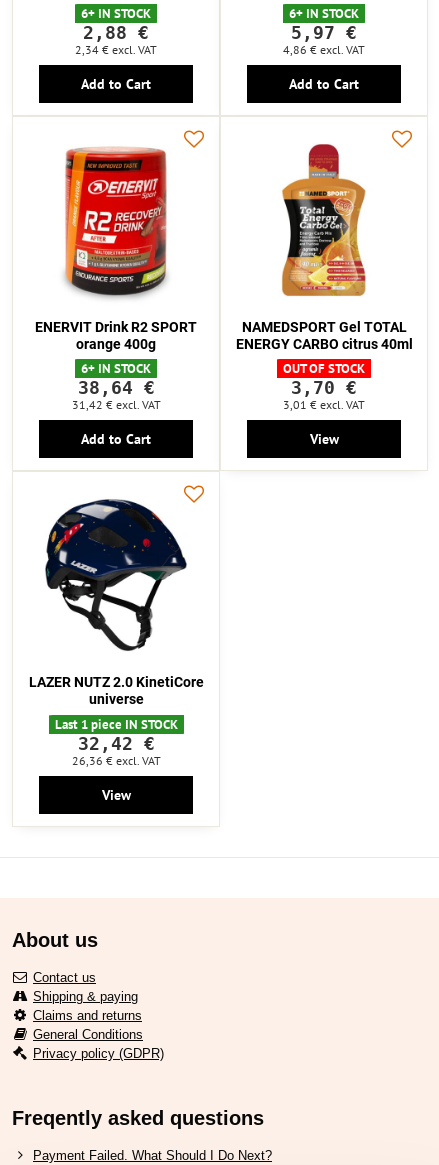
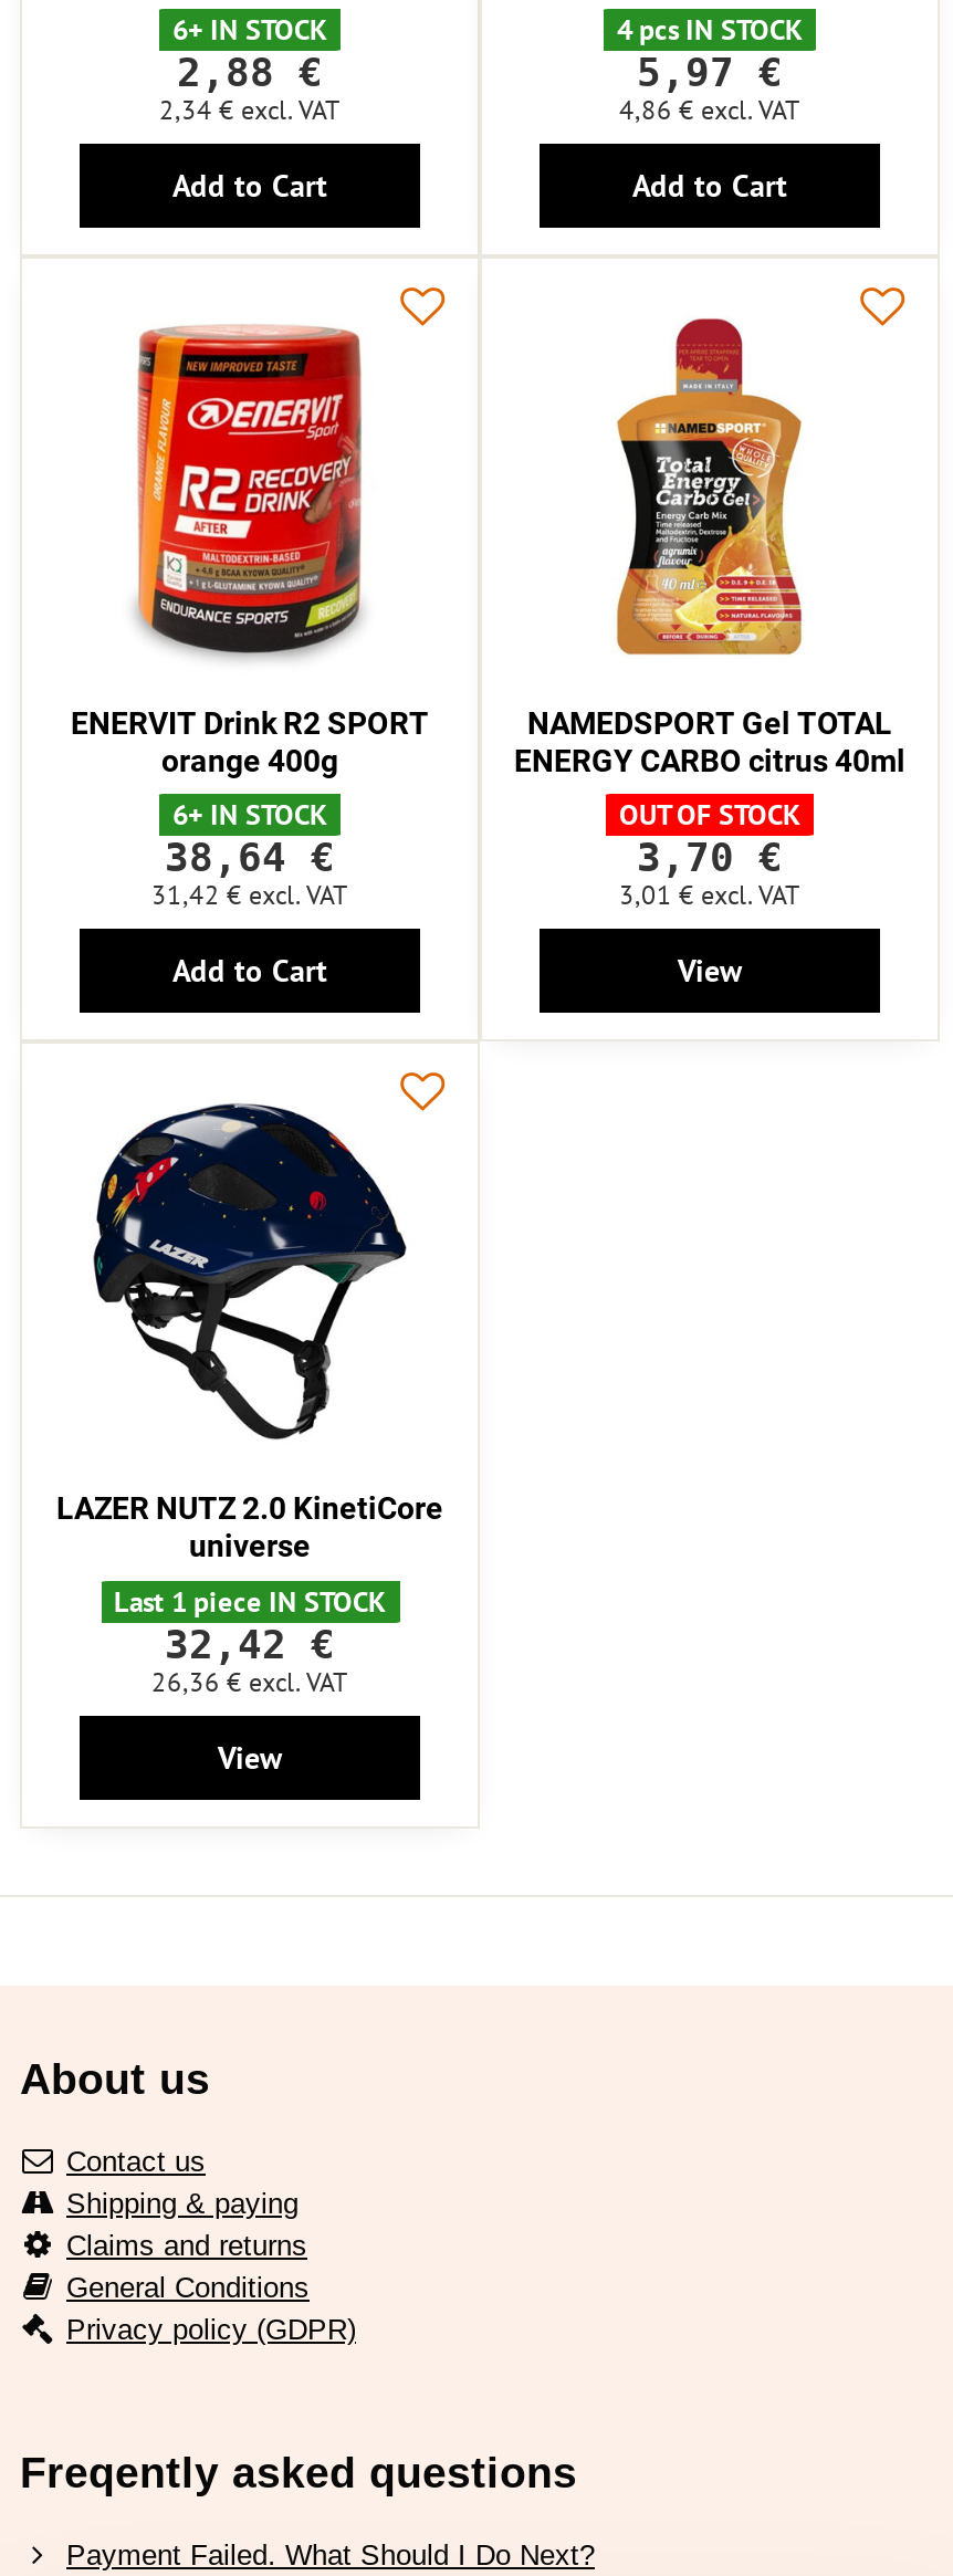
[289,5,359,22] 6+ IN STOCK -> [617,11,803,49] 4 pcs IN STOCK

